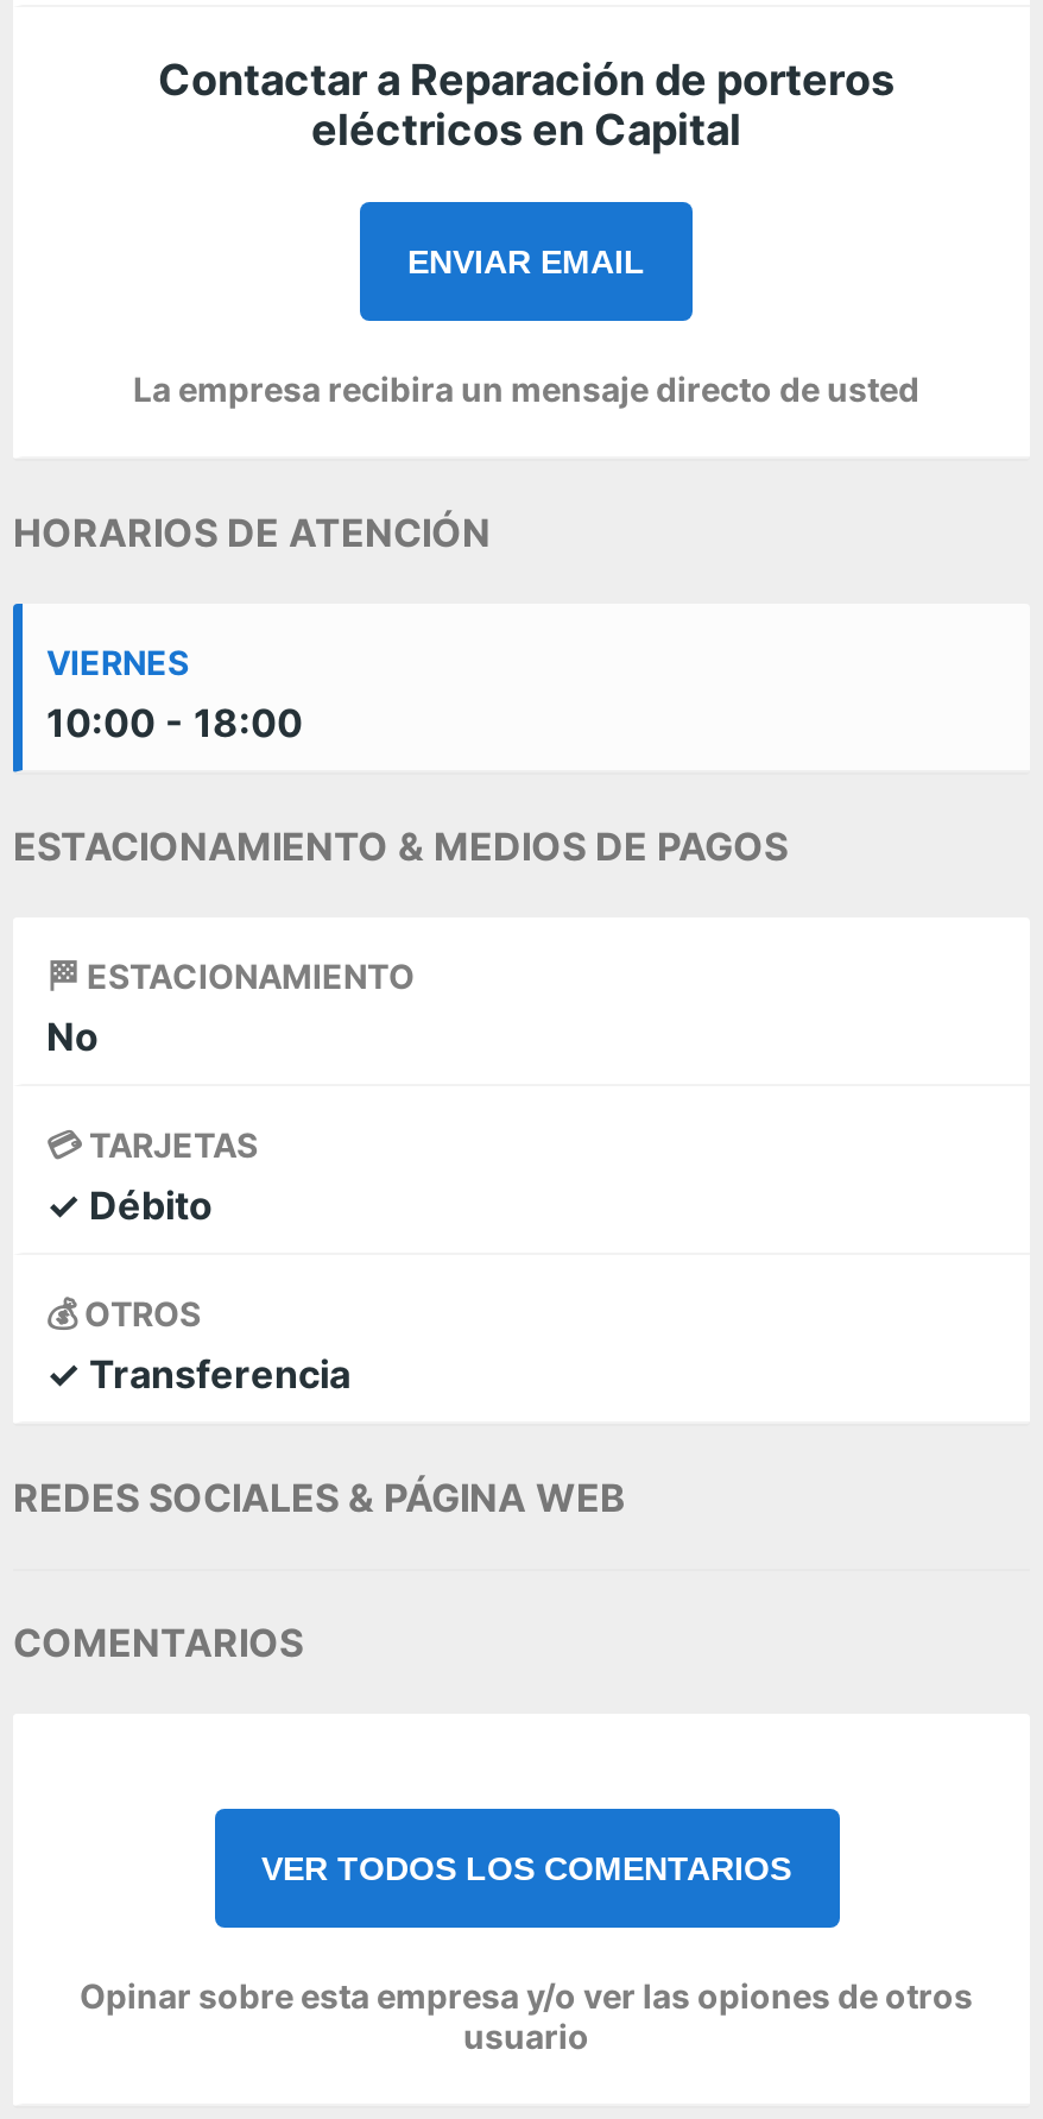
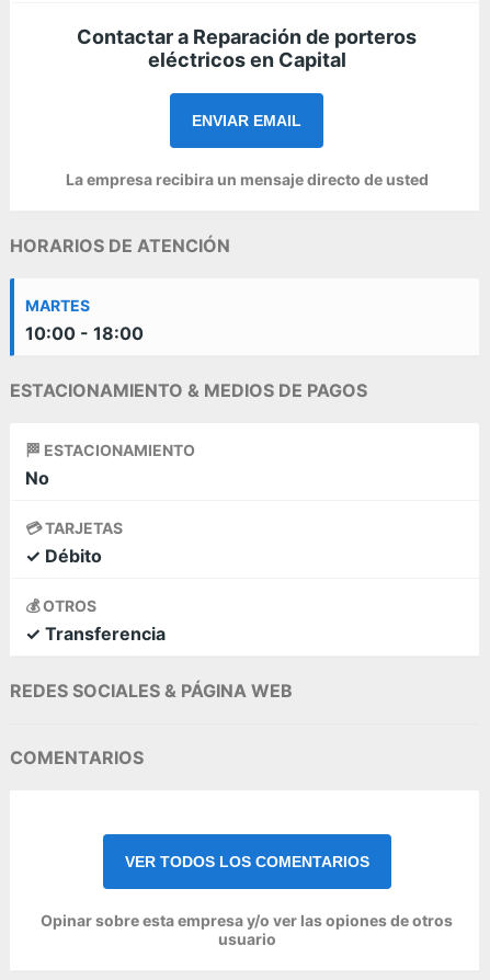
[46,642,189,683] VIERNES -> [25,296,90,315] MARTES

